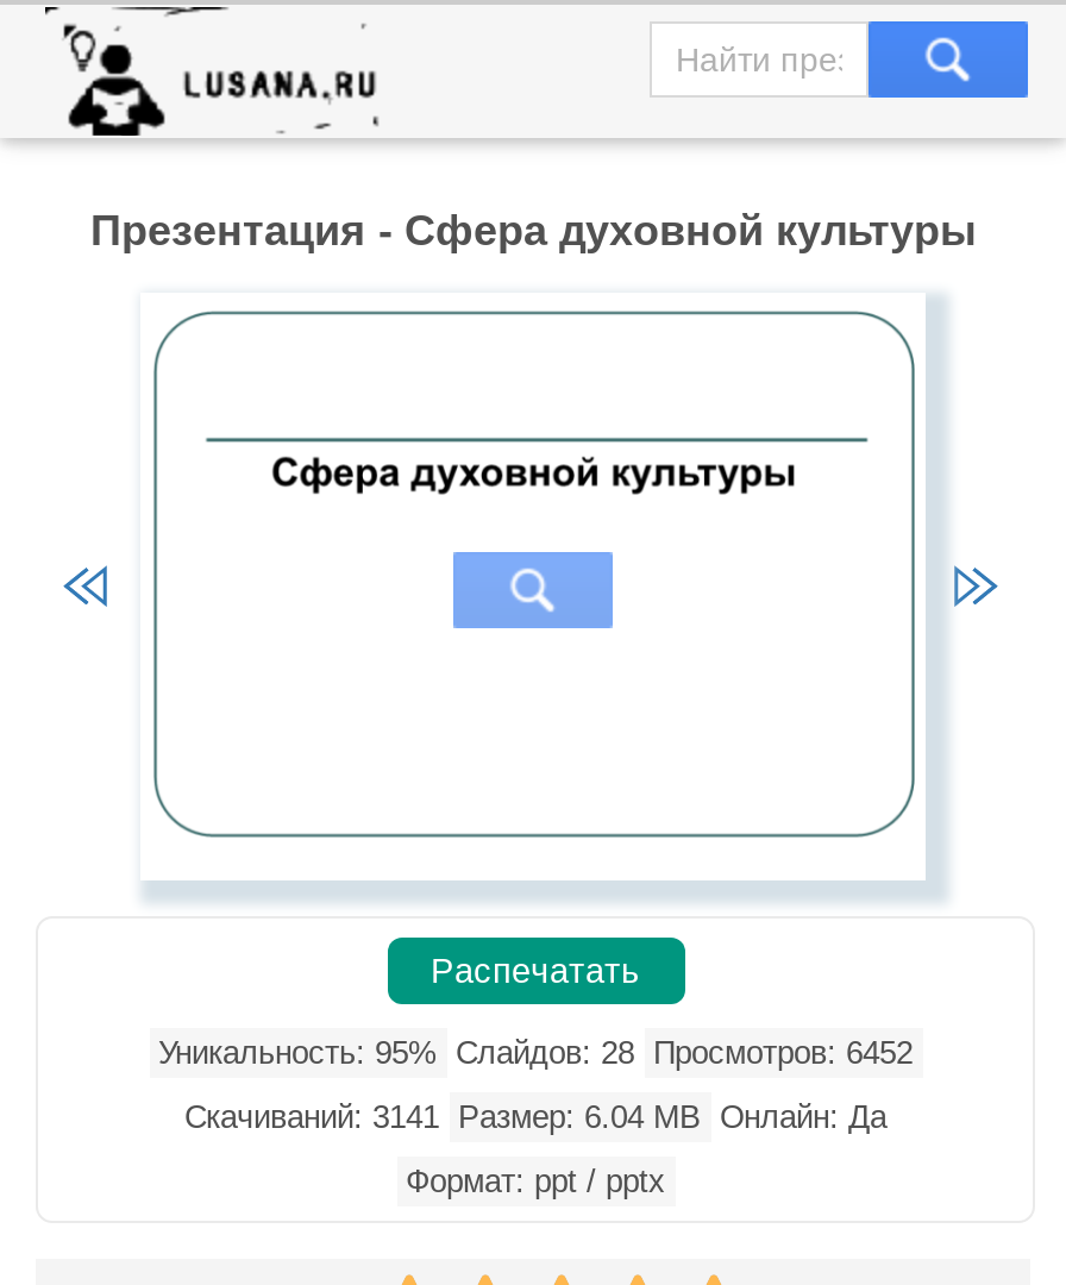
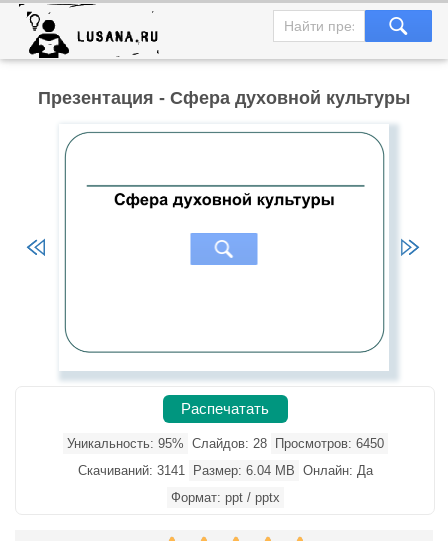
[158,1035,913,1071] Уникальность: 95% Слайдов: 28 Просмотров: 6452 -> [66,436,383,451] Уникальность: 95% Слайдов: 28 Просмотров: 6450

